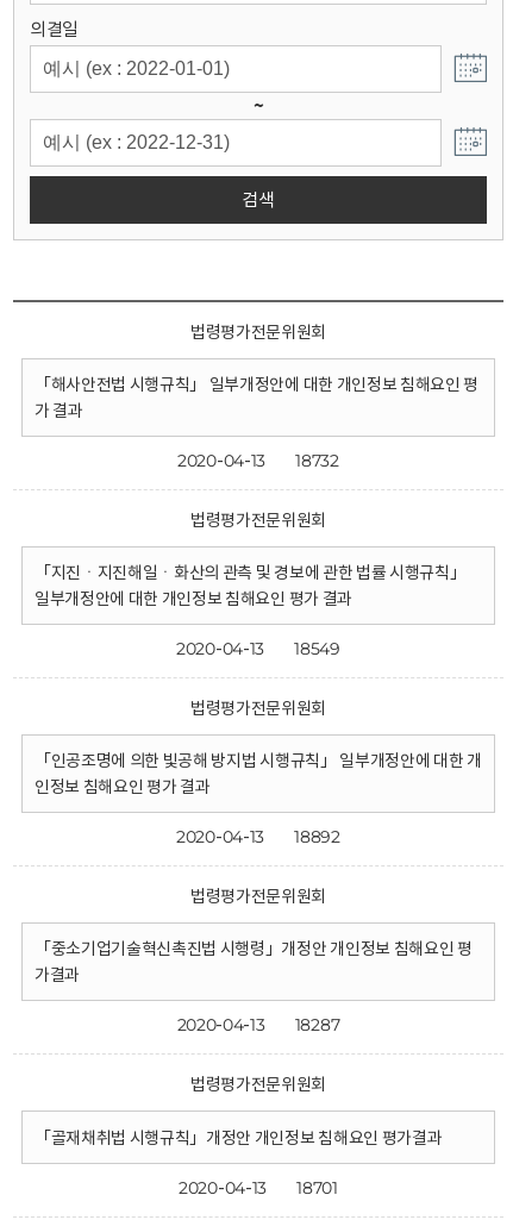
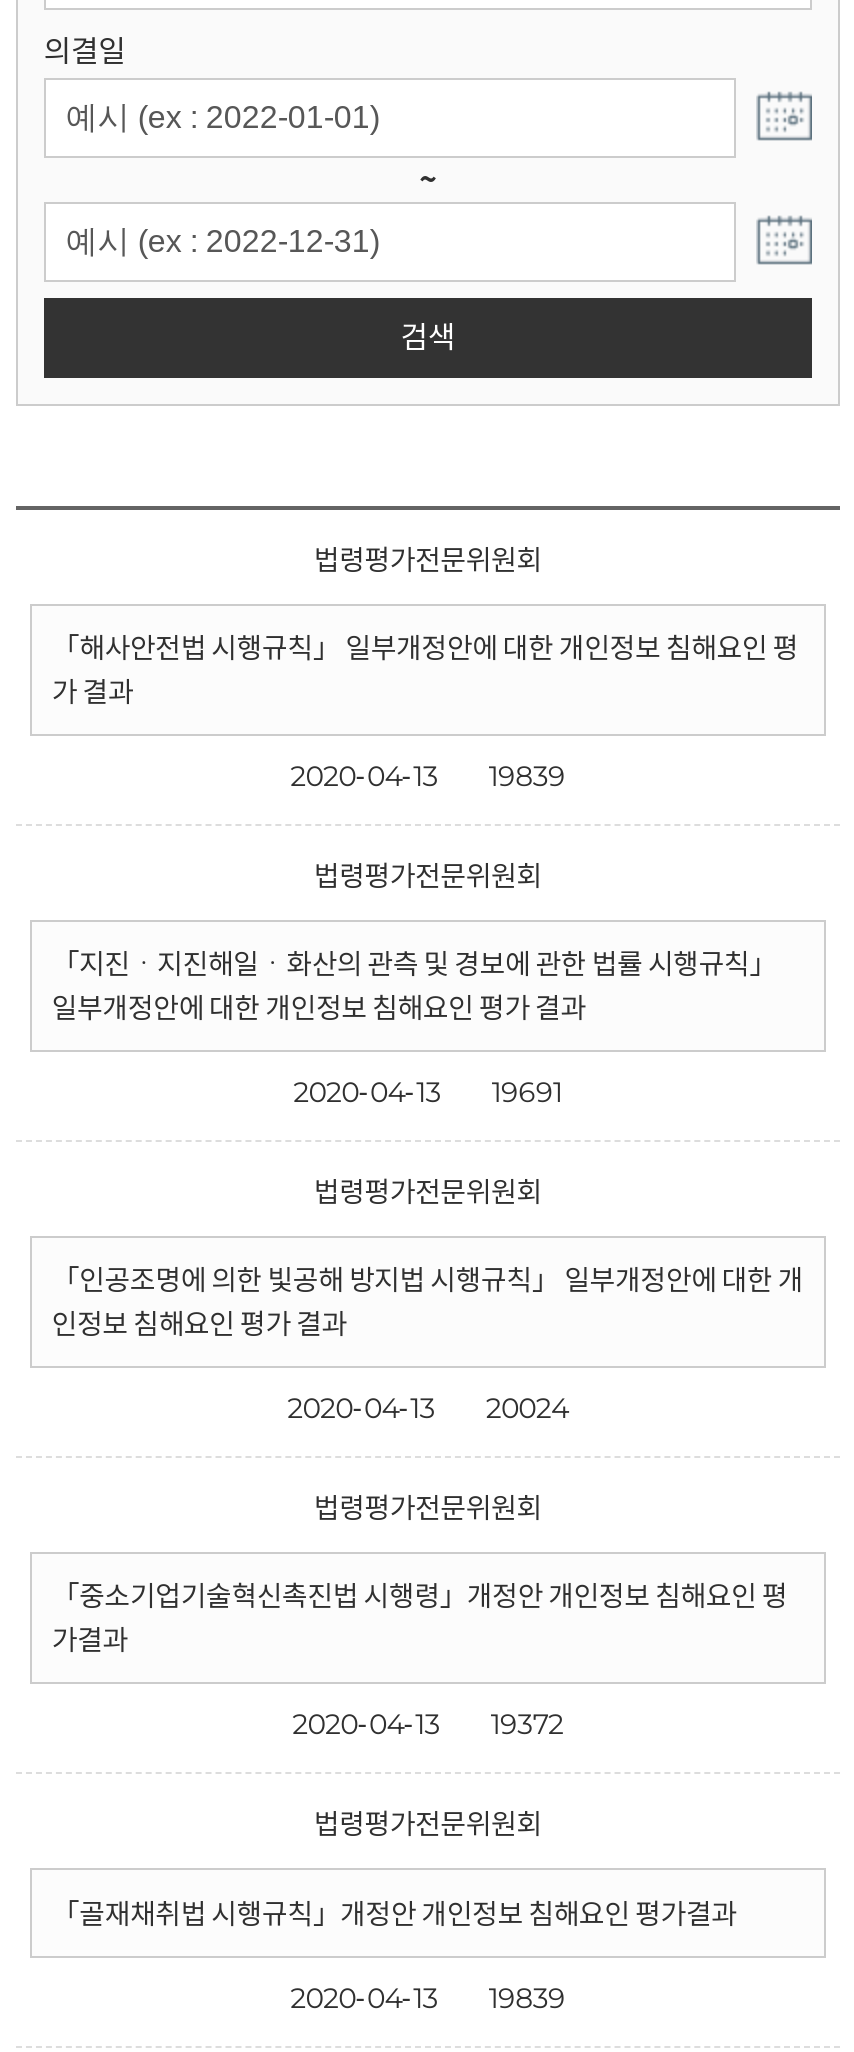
[177,450,339,471] 2020-04-13 18732 -> [290,758,565,794] 2020-04-13 19839
[176,638,340,659] 2020-04-13 18549 -> [293,1074,562,1110] 2020-04-13 19691
[176,826,340,847] 2020-04-13 18892 -> [287,1390,568,1426] 2020-04-13 20024
[177,1014,339,1036] 2020-04-13 18287 -> [292,1706,563,1742] 2020-04-13 19372
[179,1177,338,1199] 2020-04-13 18701 -> [290,1980,565,2016] 2020-04-13 19839

